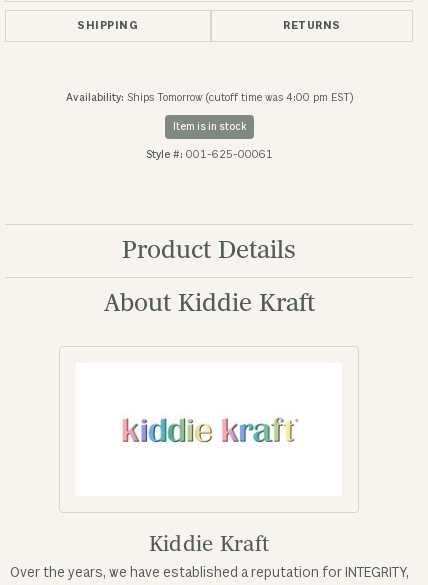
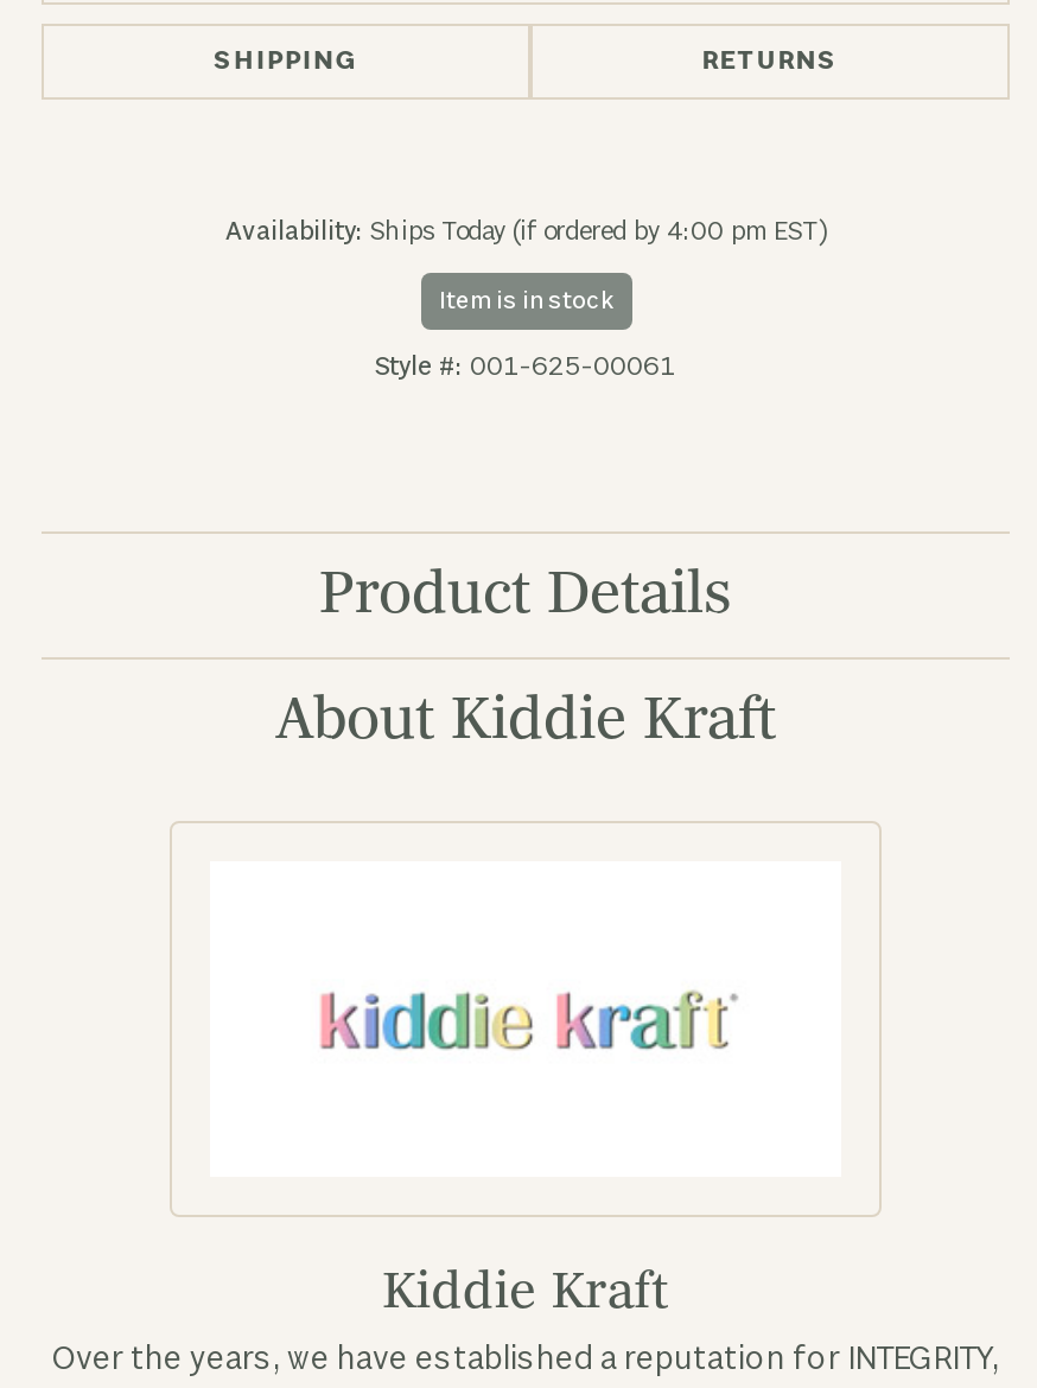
[65,91,352,105] Availability: Ships Tomorrow (cutoff time was 4:00 pm EST) -> [225,216,826,249] Availability: Ships Today (if ordered by 4:00 pm EST)

